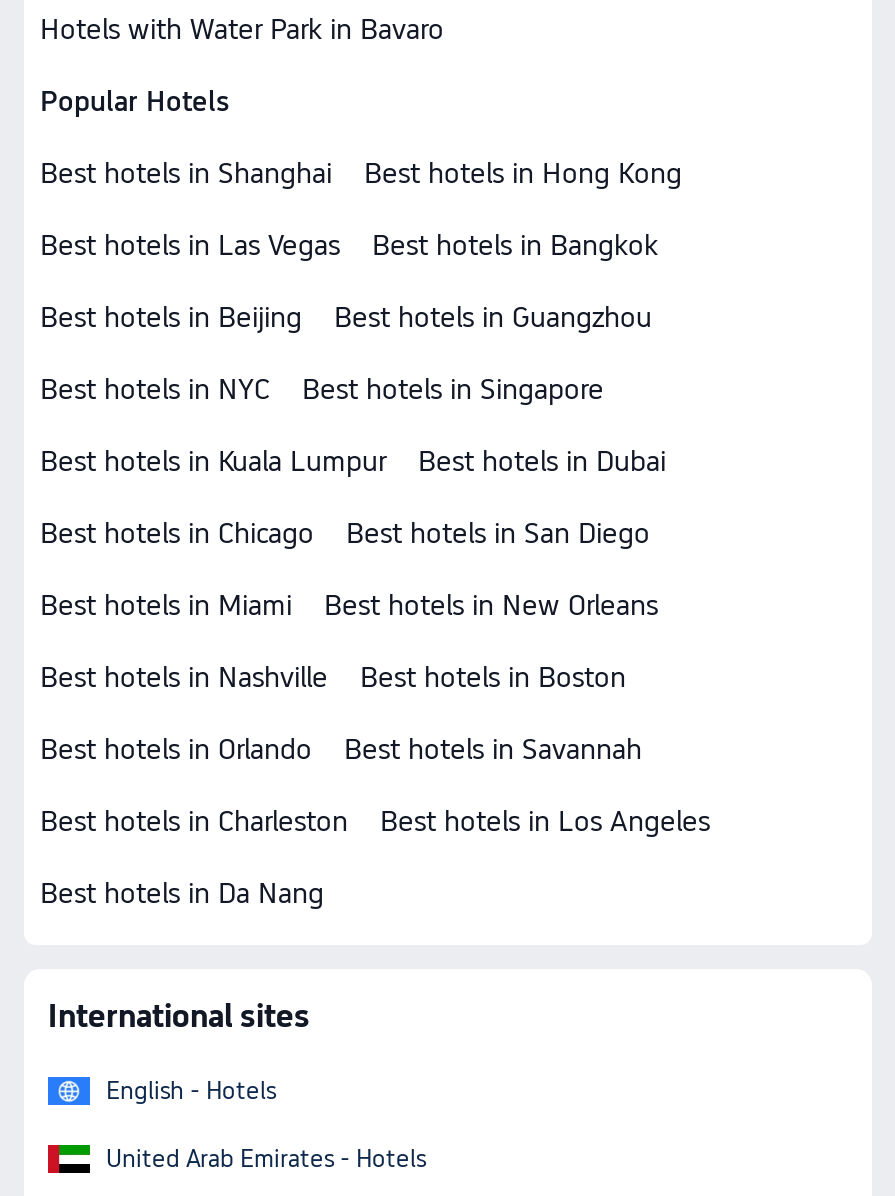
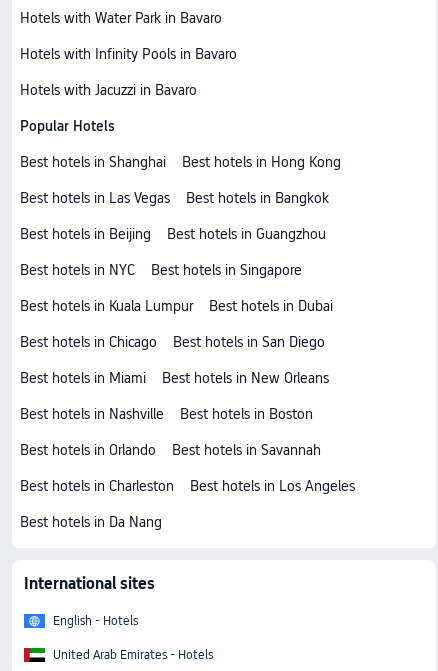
none -> [20,46,237,98] Hotels with Infinity Pools in Bavaro | Hotels with Jacuzzi in Bavaro

